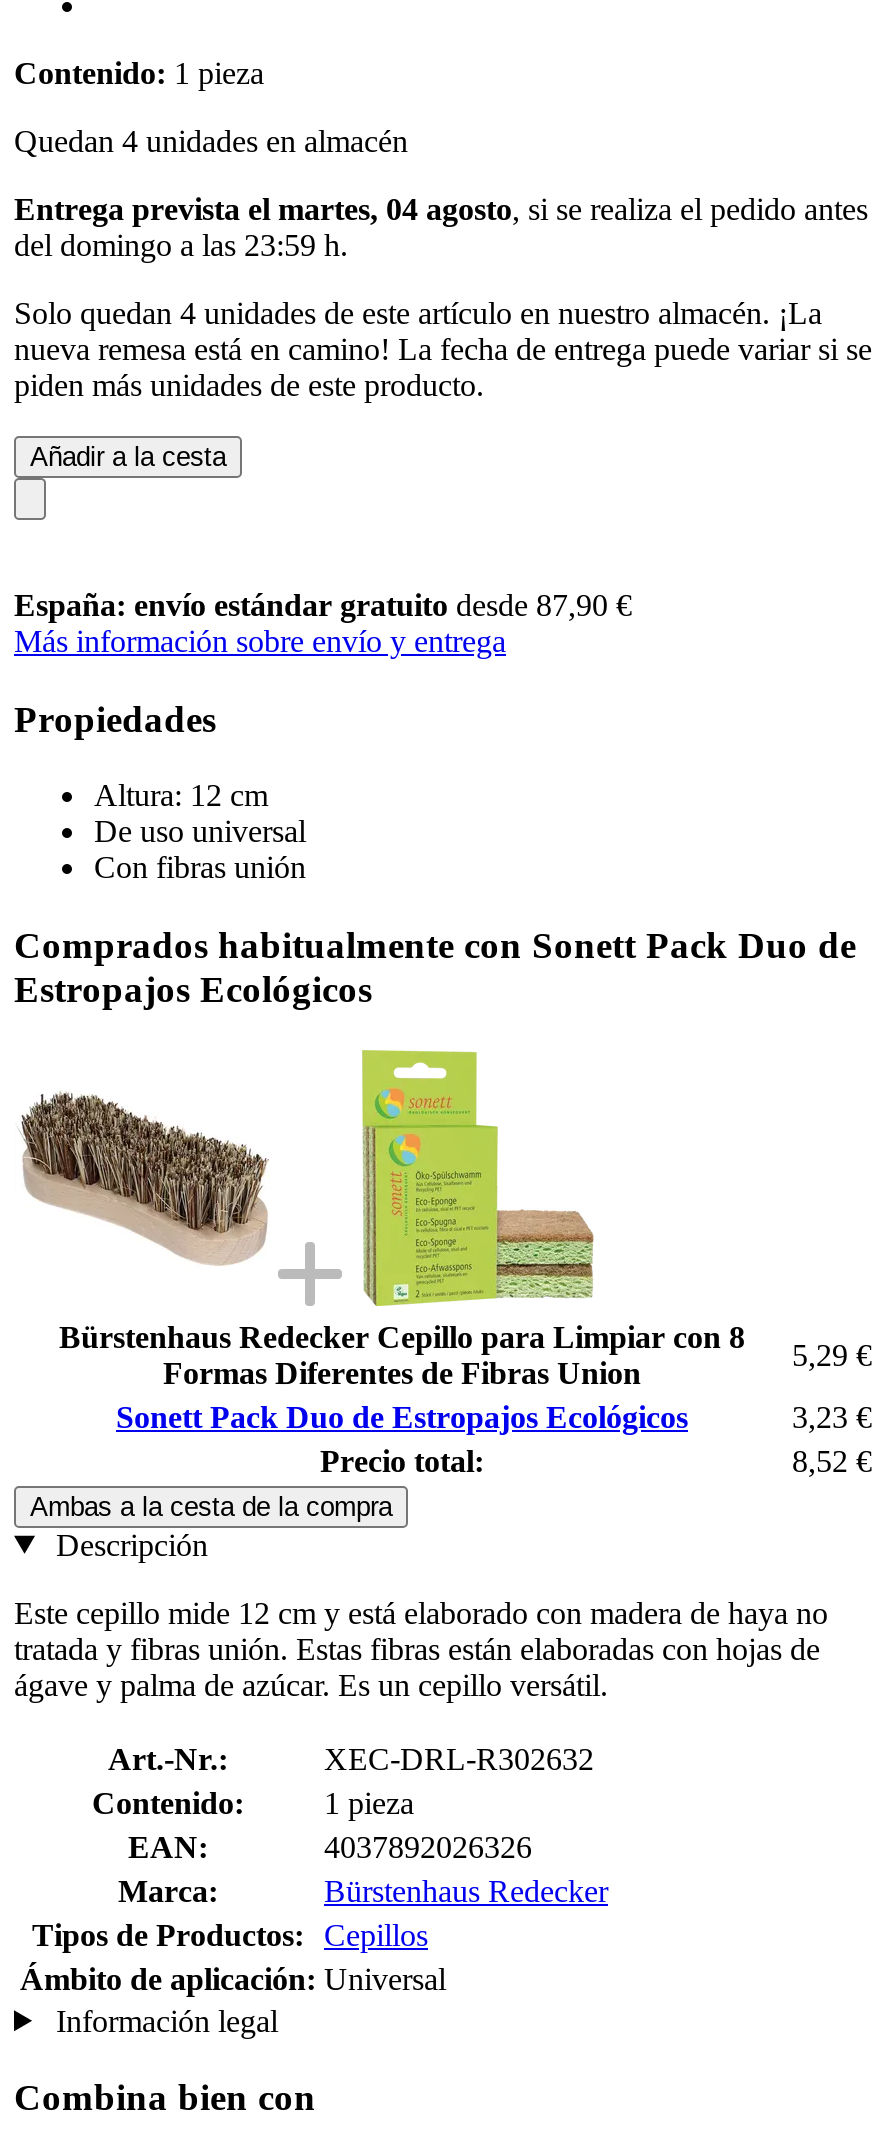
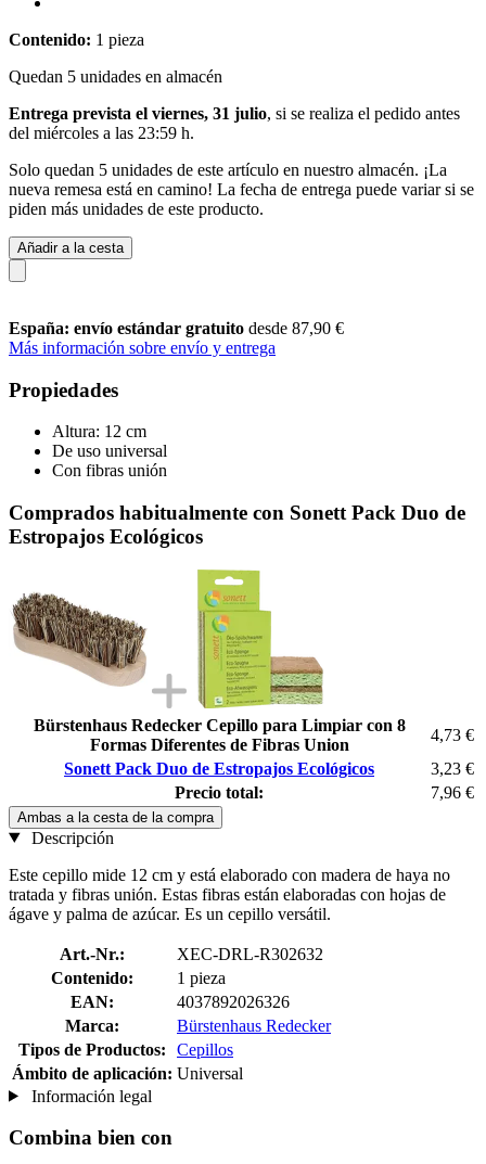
[14,124,408,158] Quedan 4 unidades en almacén -> [9,67,222,85] Quedan 5 unidades en almacén
[14,192,868,226] Entrega prevista el martes, 04 agosto, si se realiza el pedido antes -> [9,104,460,122] Entrega prevista el viernes, 31 julio, si se realiza el pedido antes
[14,228,348,262] del domingo a las 23:59 h. -> [9,123,194,142] del miércoles a las 23:59 h.
[14,296,822,330] Solo quedan 4 unidades de este artículo en nuestro almacén. ¡La -> [9,160,447,179] Solo quedan 5 unidades de este artículo en nuestro almacén. ¡La
[792,1337,872,1371] 5,29 € -> [431,725,474,744] 4,73 €
[792,1443,872,1477] 8,52 € -> [431,783,474,801] 7,96 €

